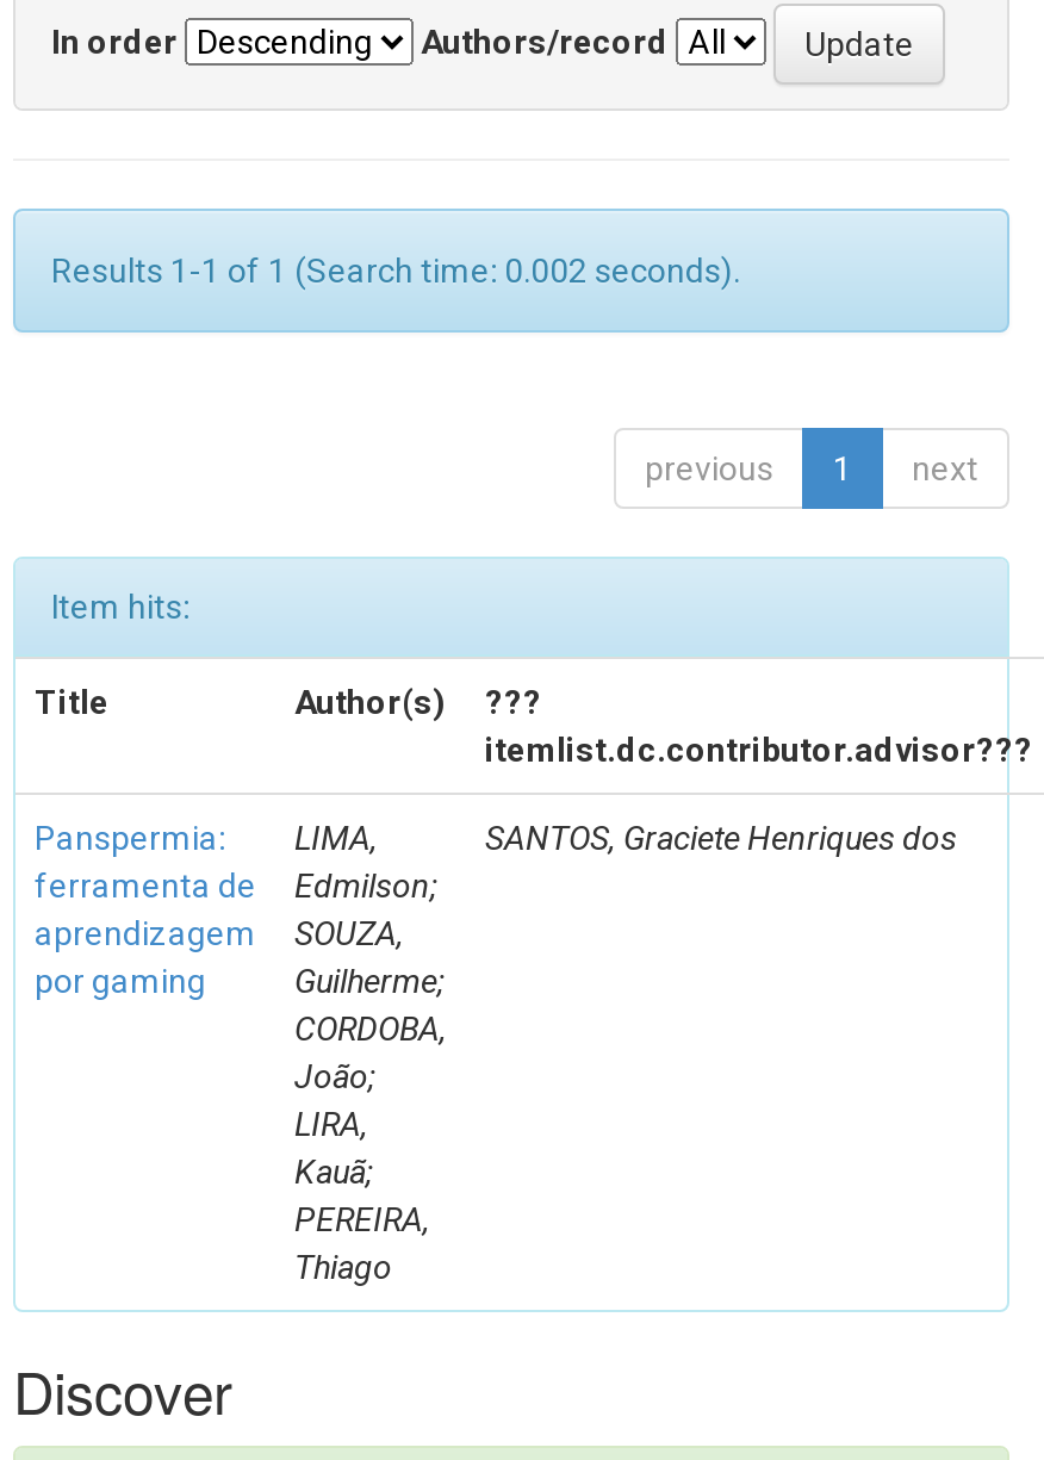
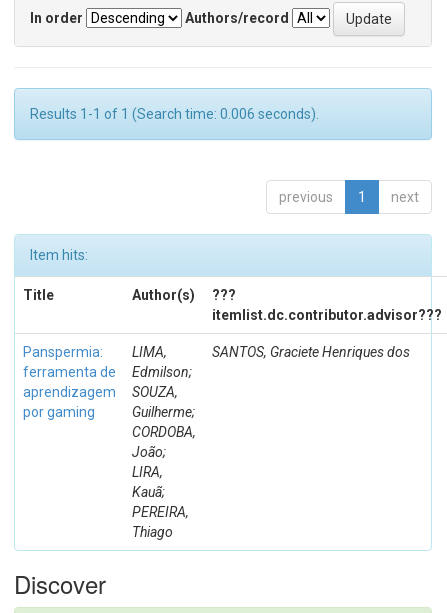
[51,251,740,290] Results 1-1 of 1 (Search time: 0.002 seconds). -> [30,106,319,122] Results 1-1 of 1 (Search time: 0.006 seconds).

